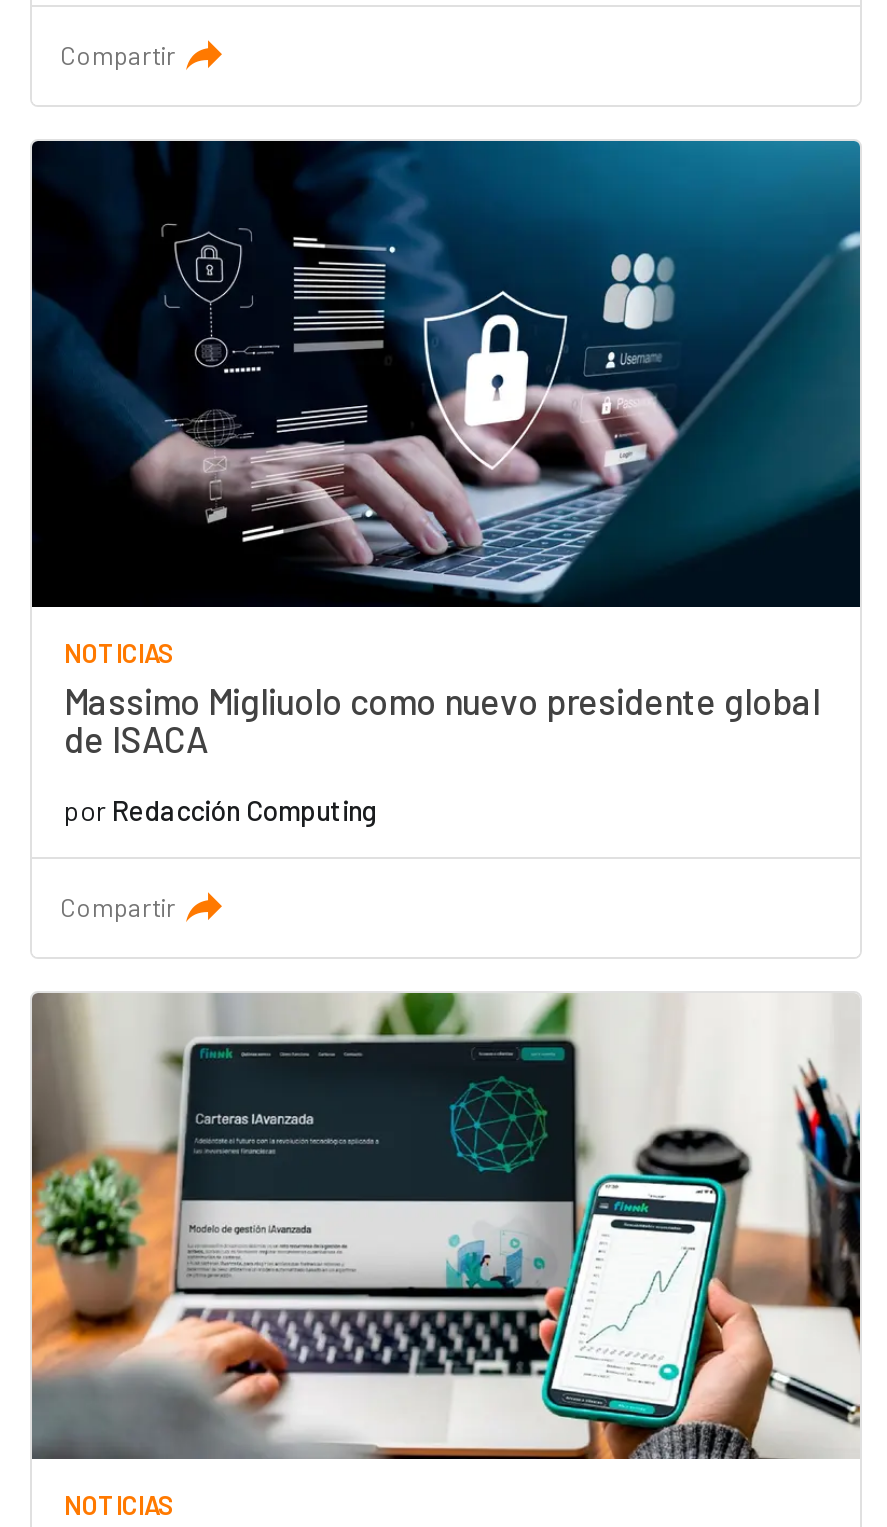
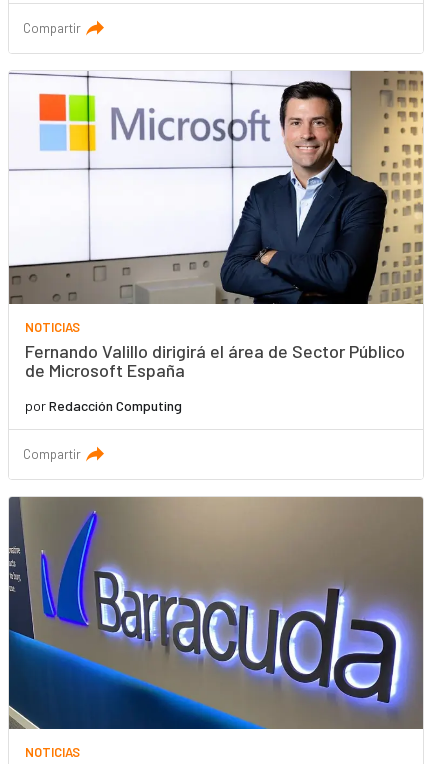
[30,139,862,760] [image] | Massimo Migliuolo como nuevo presidente global | de ISACA -> [8,70,424,381] [image] | Fernando Valillo dirigirá el área de Sector Público | de Microsoft España
[30,993,862,1461] [image] -> [8,496,424,730] [image]

